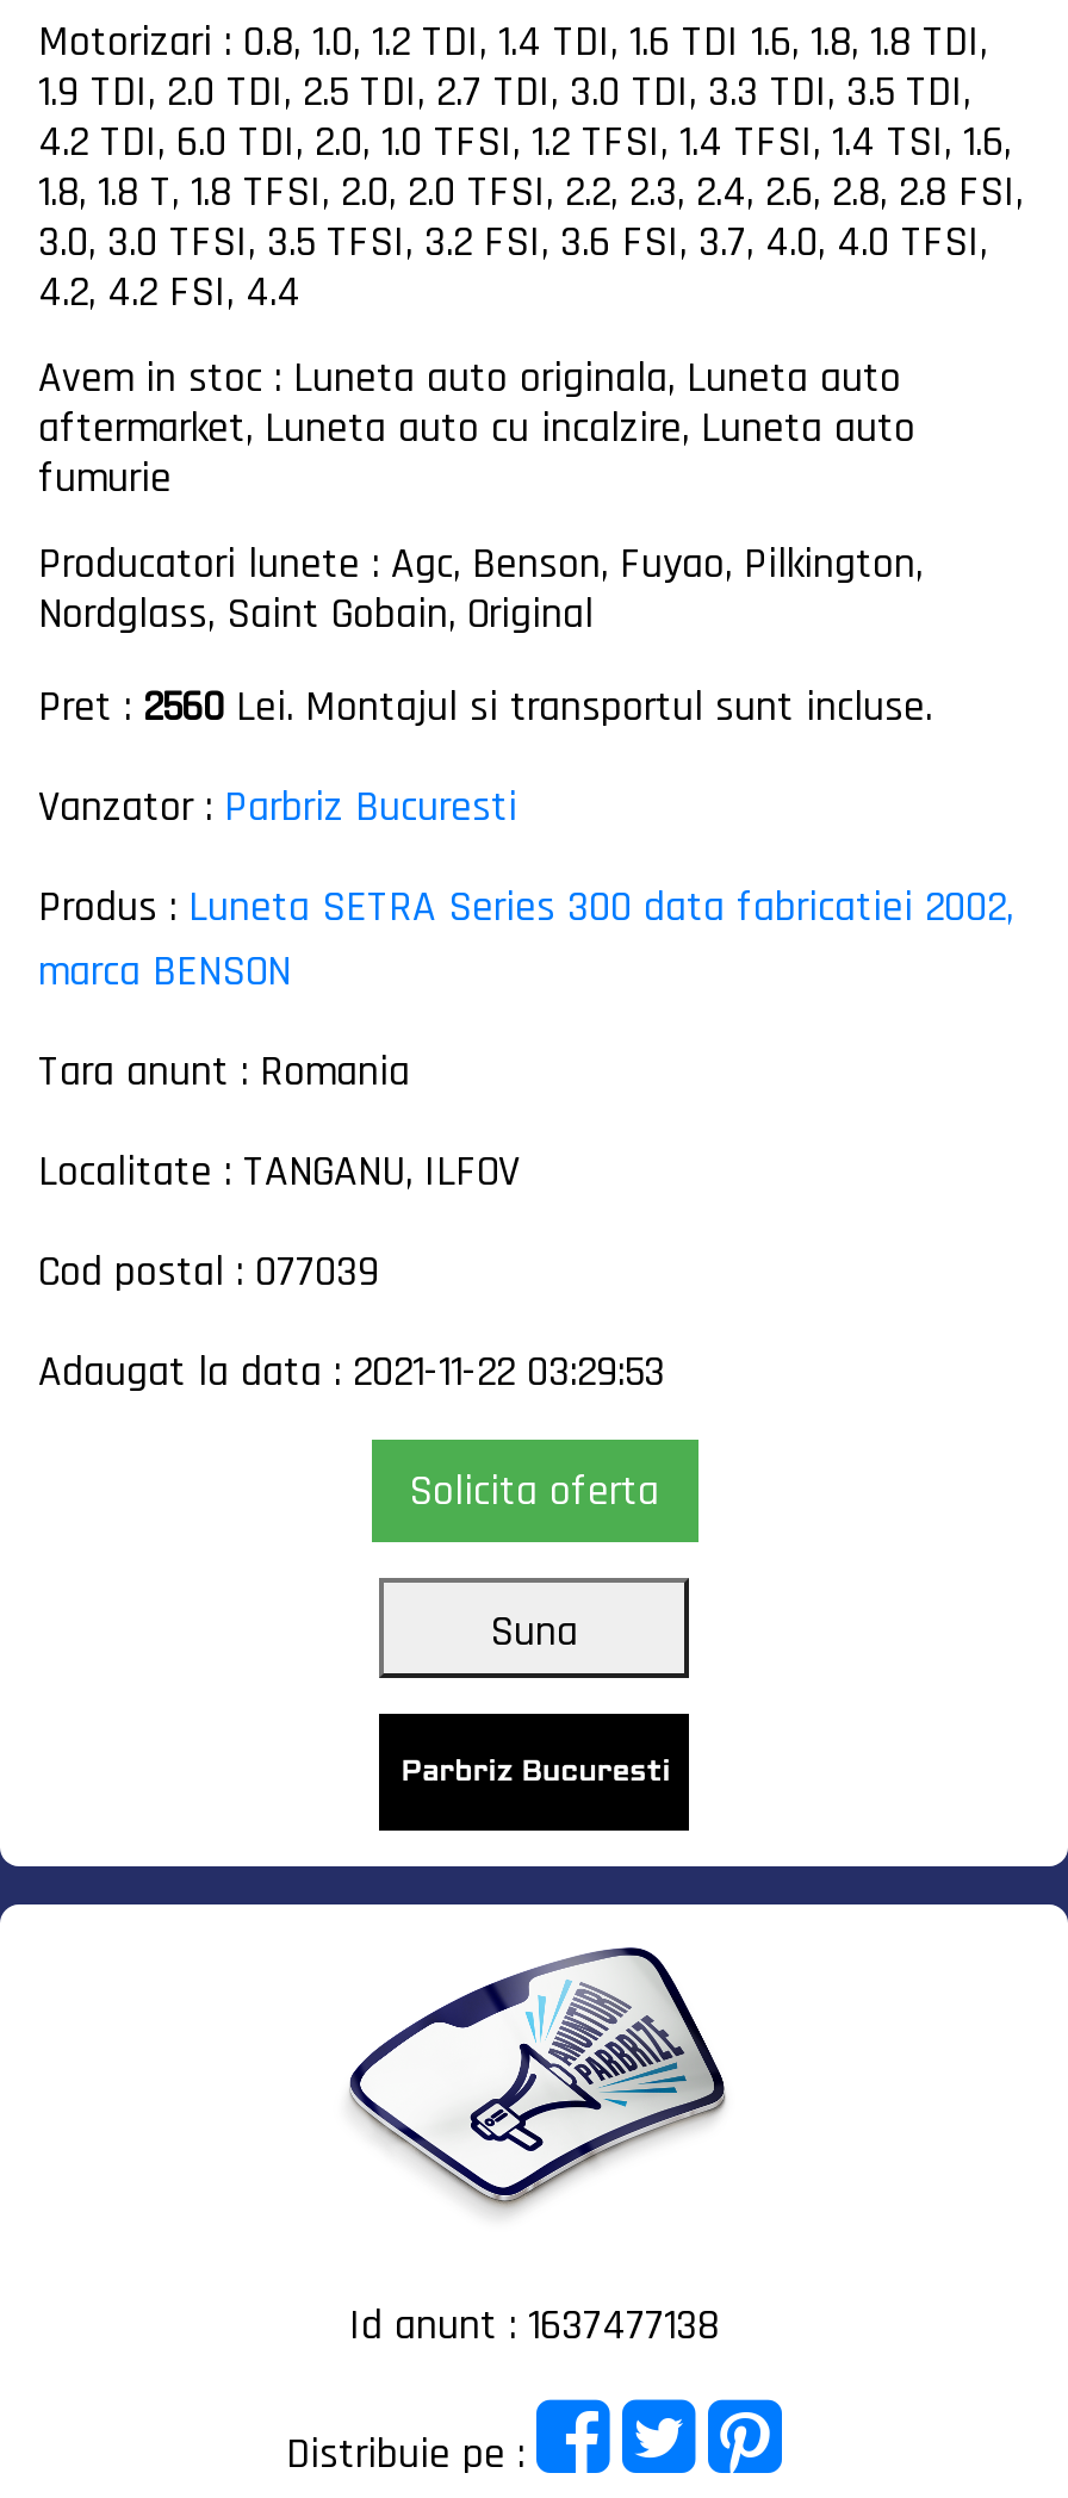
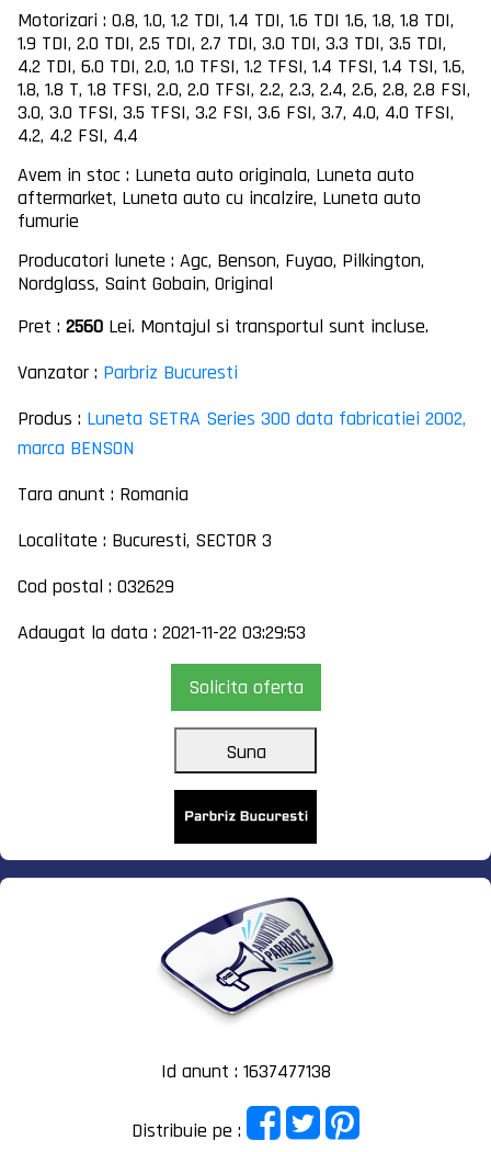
[38,1145,520,1200] Localitate : TANGANU, ILFOV -> [18,528,272,553] Localitate : Bucuresti, SECTOR 3
[38,1245,379,1300] Cod postal : 077039 -> [18,574,174,599] Cod postal : 032629

